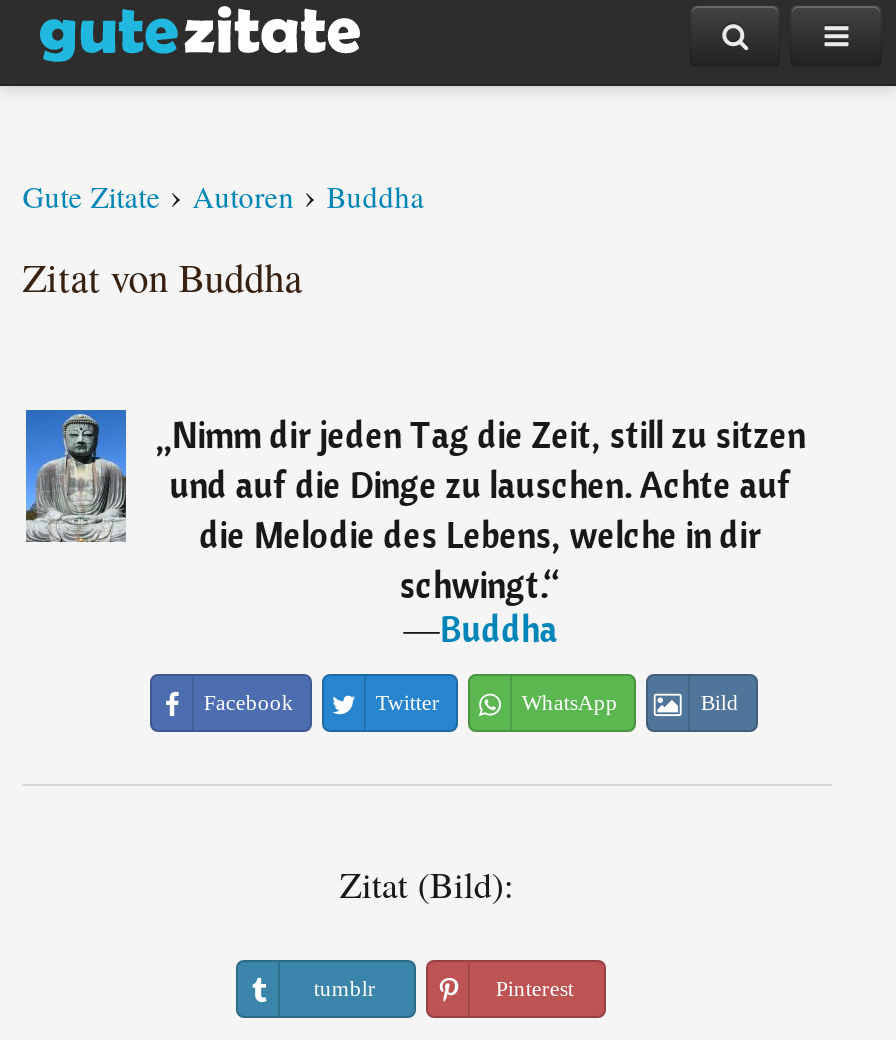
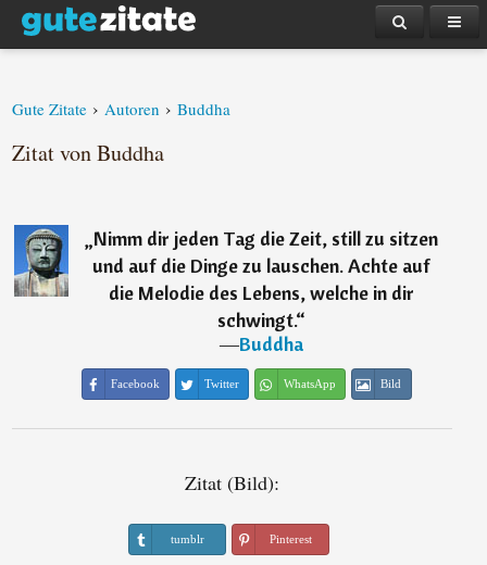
[26,416,128,540] [image] -> [14,226,70,297] [image]

